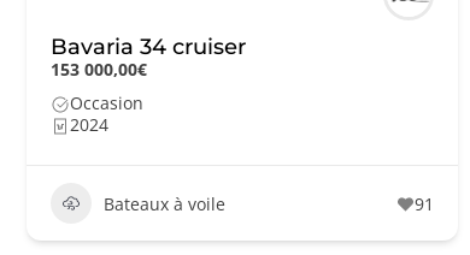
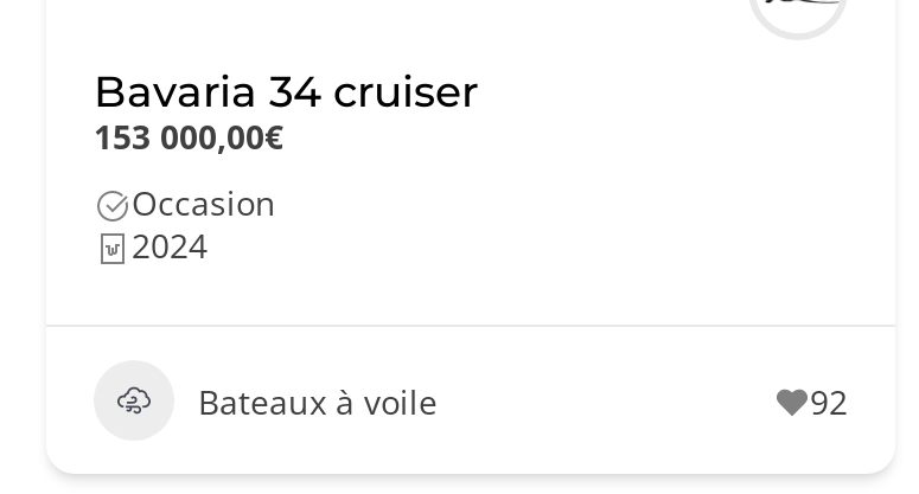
[415,192,434,215] 91 -> [810,378,848,423] 92

